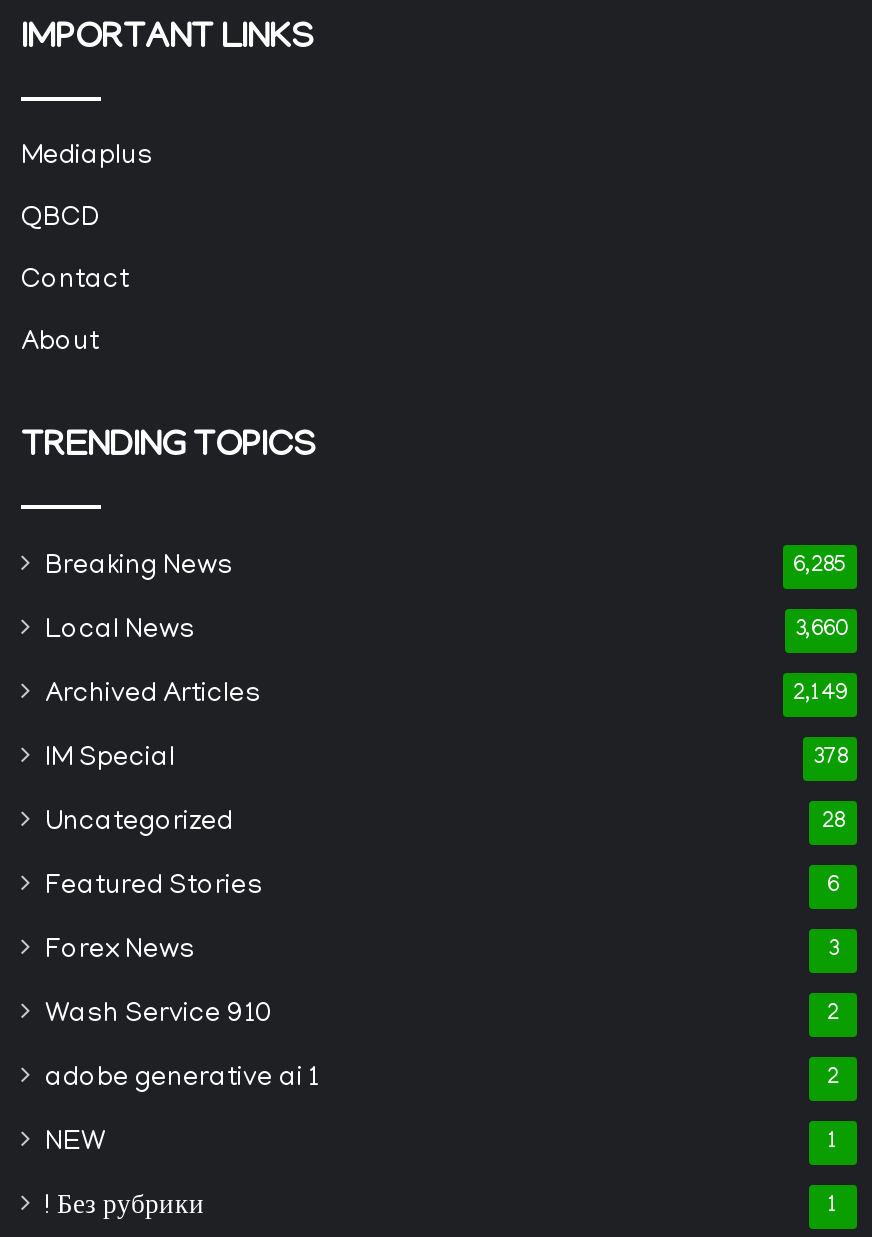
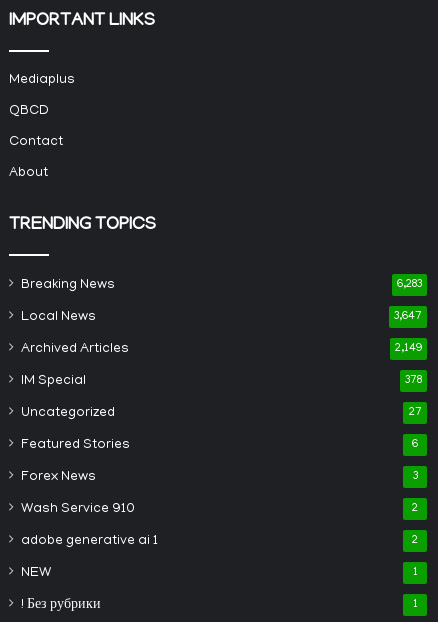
[793,555,847,579] 6,285 -> [397,279,422,291] 6,283
[795,619,847,643] 3,660 -> [394,311,422,323] 3,647
[822,811,844,835] 28 -> [408,407,421,419] 27

